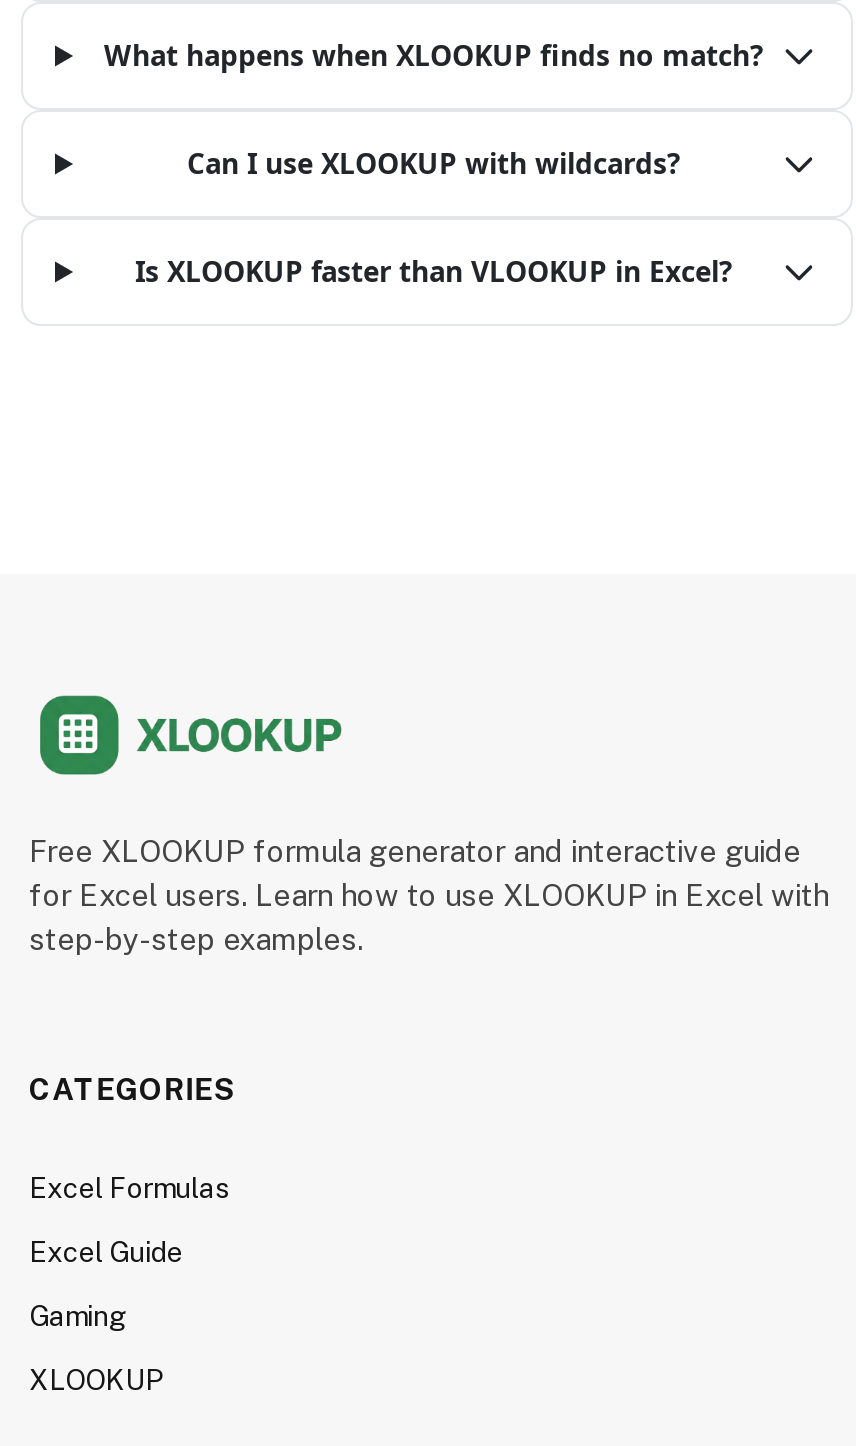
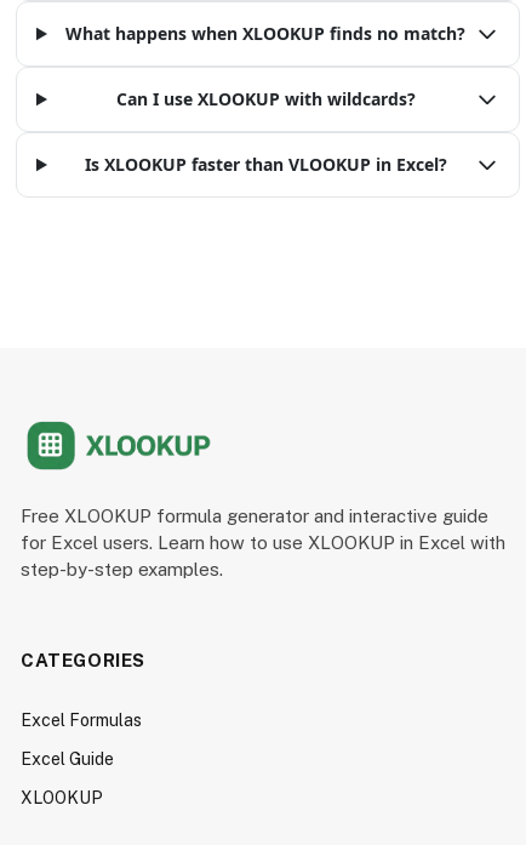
[29,1300,127,1332] Gaming -> none

